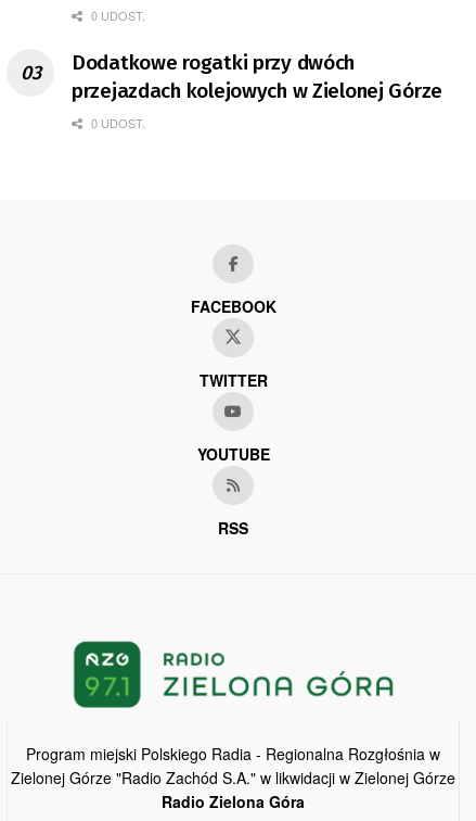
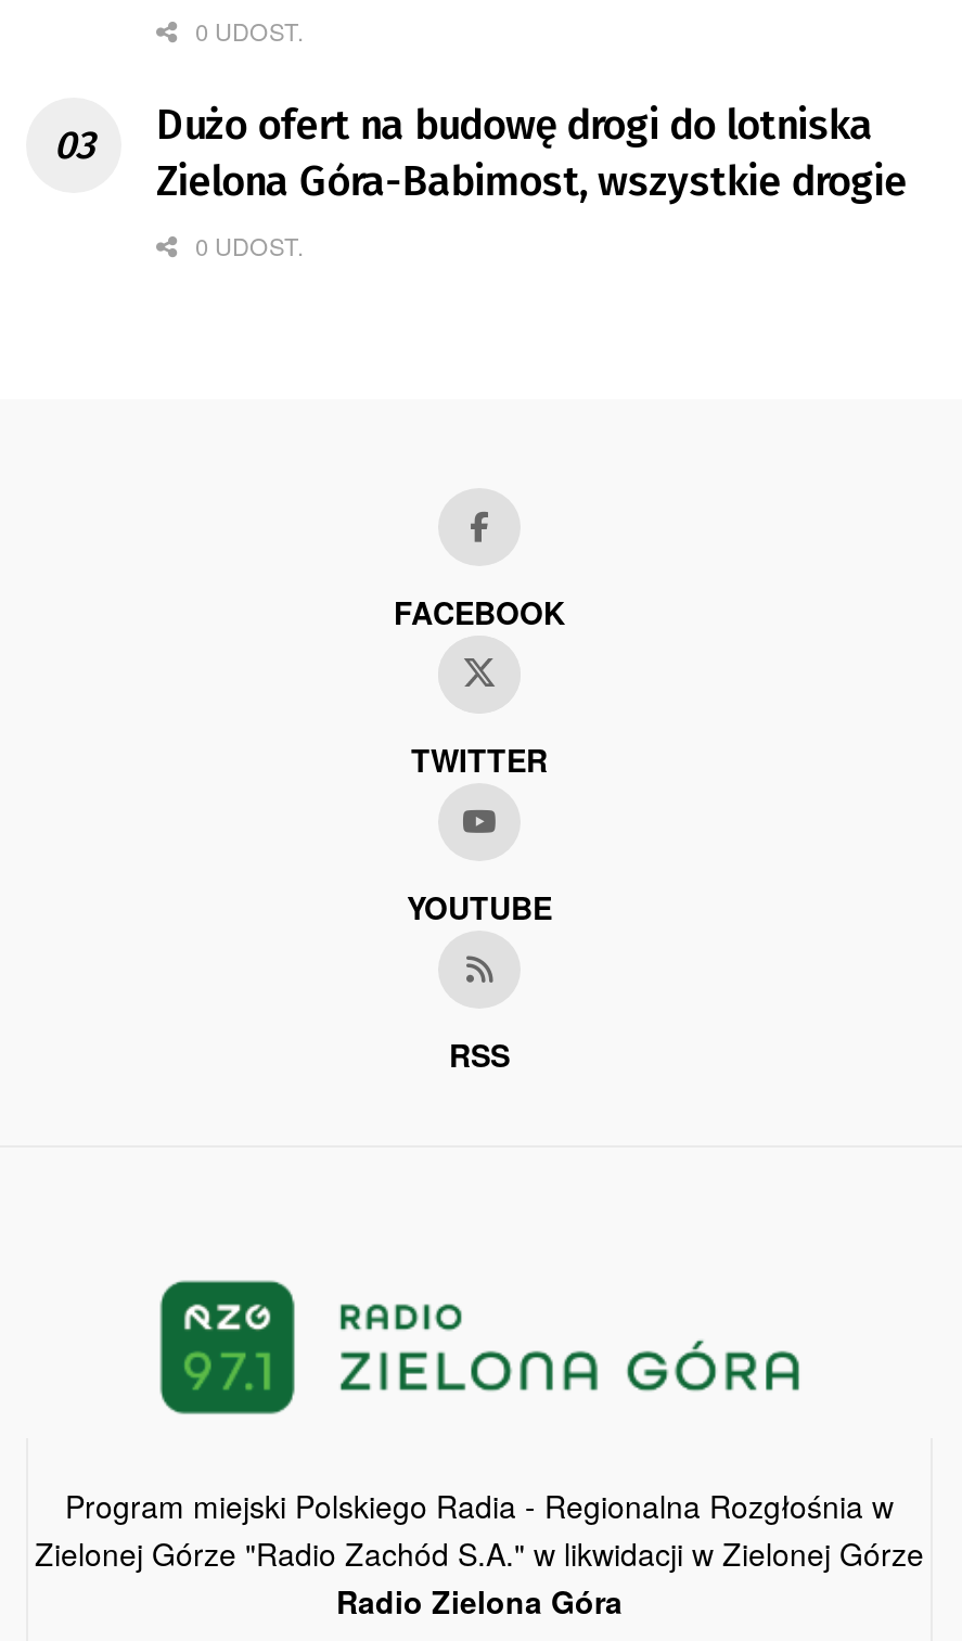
[72,50,442,103] Dodatkowe rogatki przy dwóch | przejazdach kolejowych w Zielonej Górze -> [156,99,907,205] Dużo ofert na budowę drogi do lotniska | Zielona Góra-Babimost, wszystkie drogie

